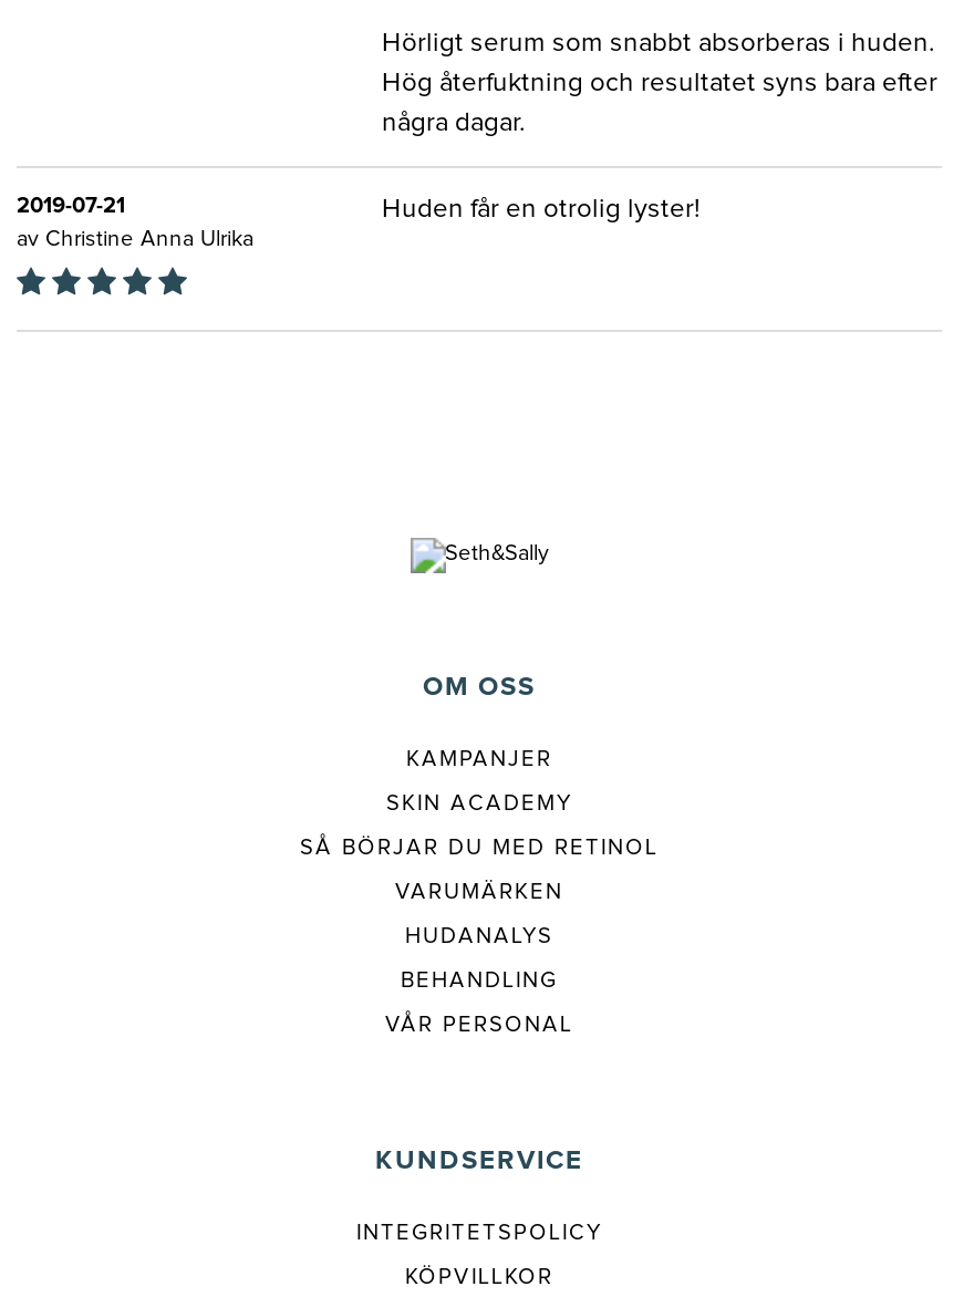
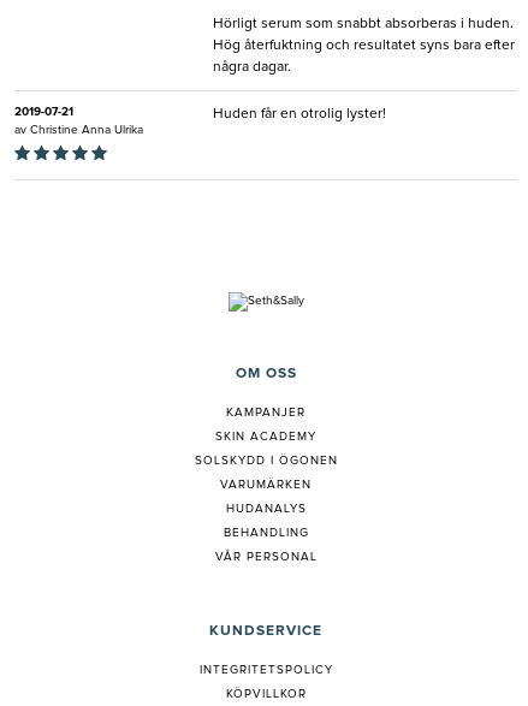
[300,836,659,858] S Å BÖRJAR DU MED RETINOL -> [194,454,337,466] SOLSKYDD I ÖGONEN

